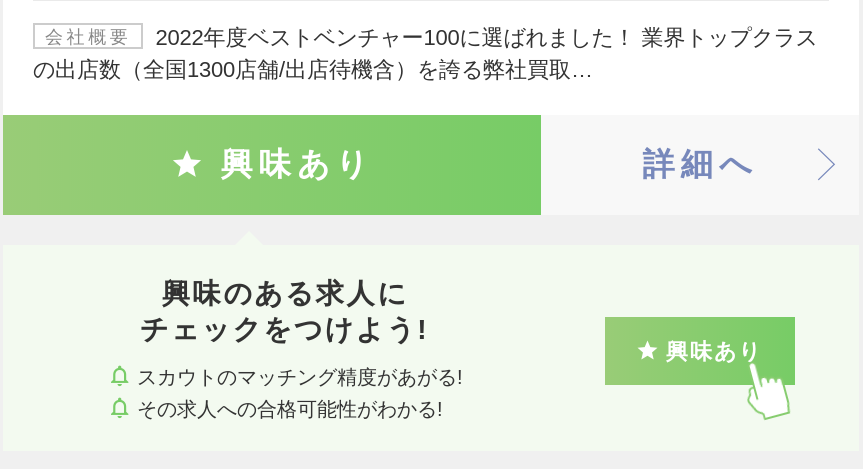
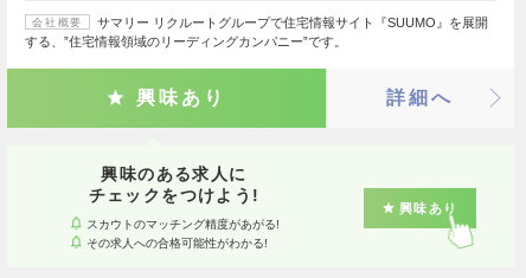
[33,26,817,82] 2022年度ベストベンチャー100に選ばれました！ 業界トップクラス | の出店数（全国1300店舗/出店待機含）を誇る弊社買取… -> [25,15,488,48] サマリー リクルートグループで住宅情報サイト『SUUMO』を展開 | する、”住宅情報領域のリーディングカンパニー”です。

